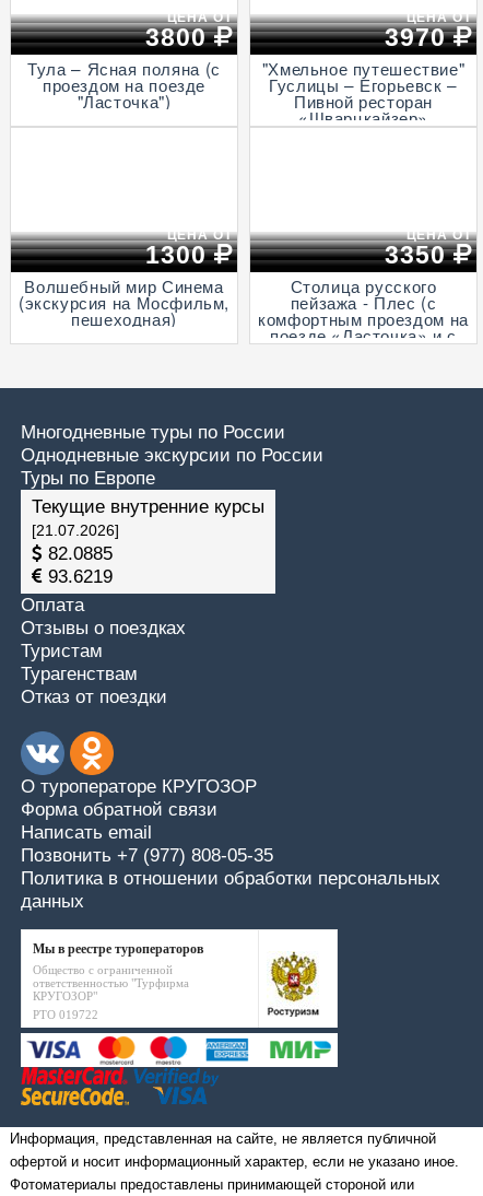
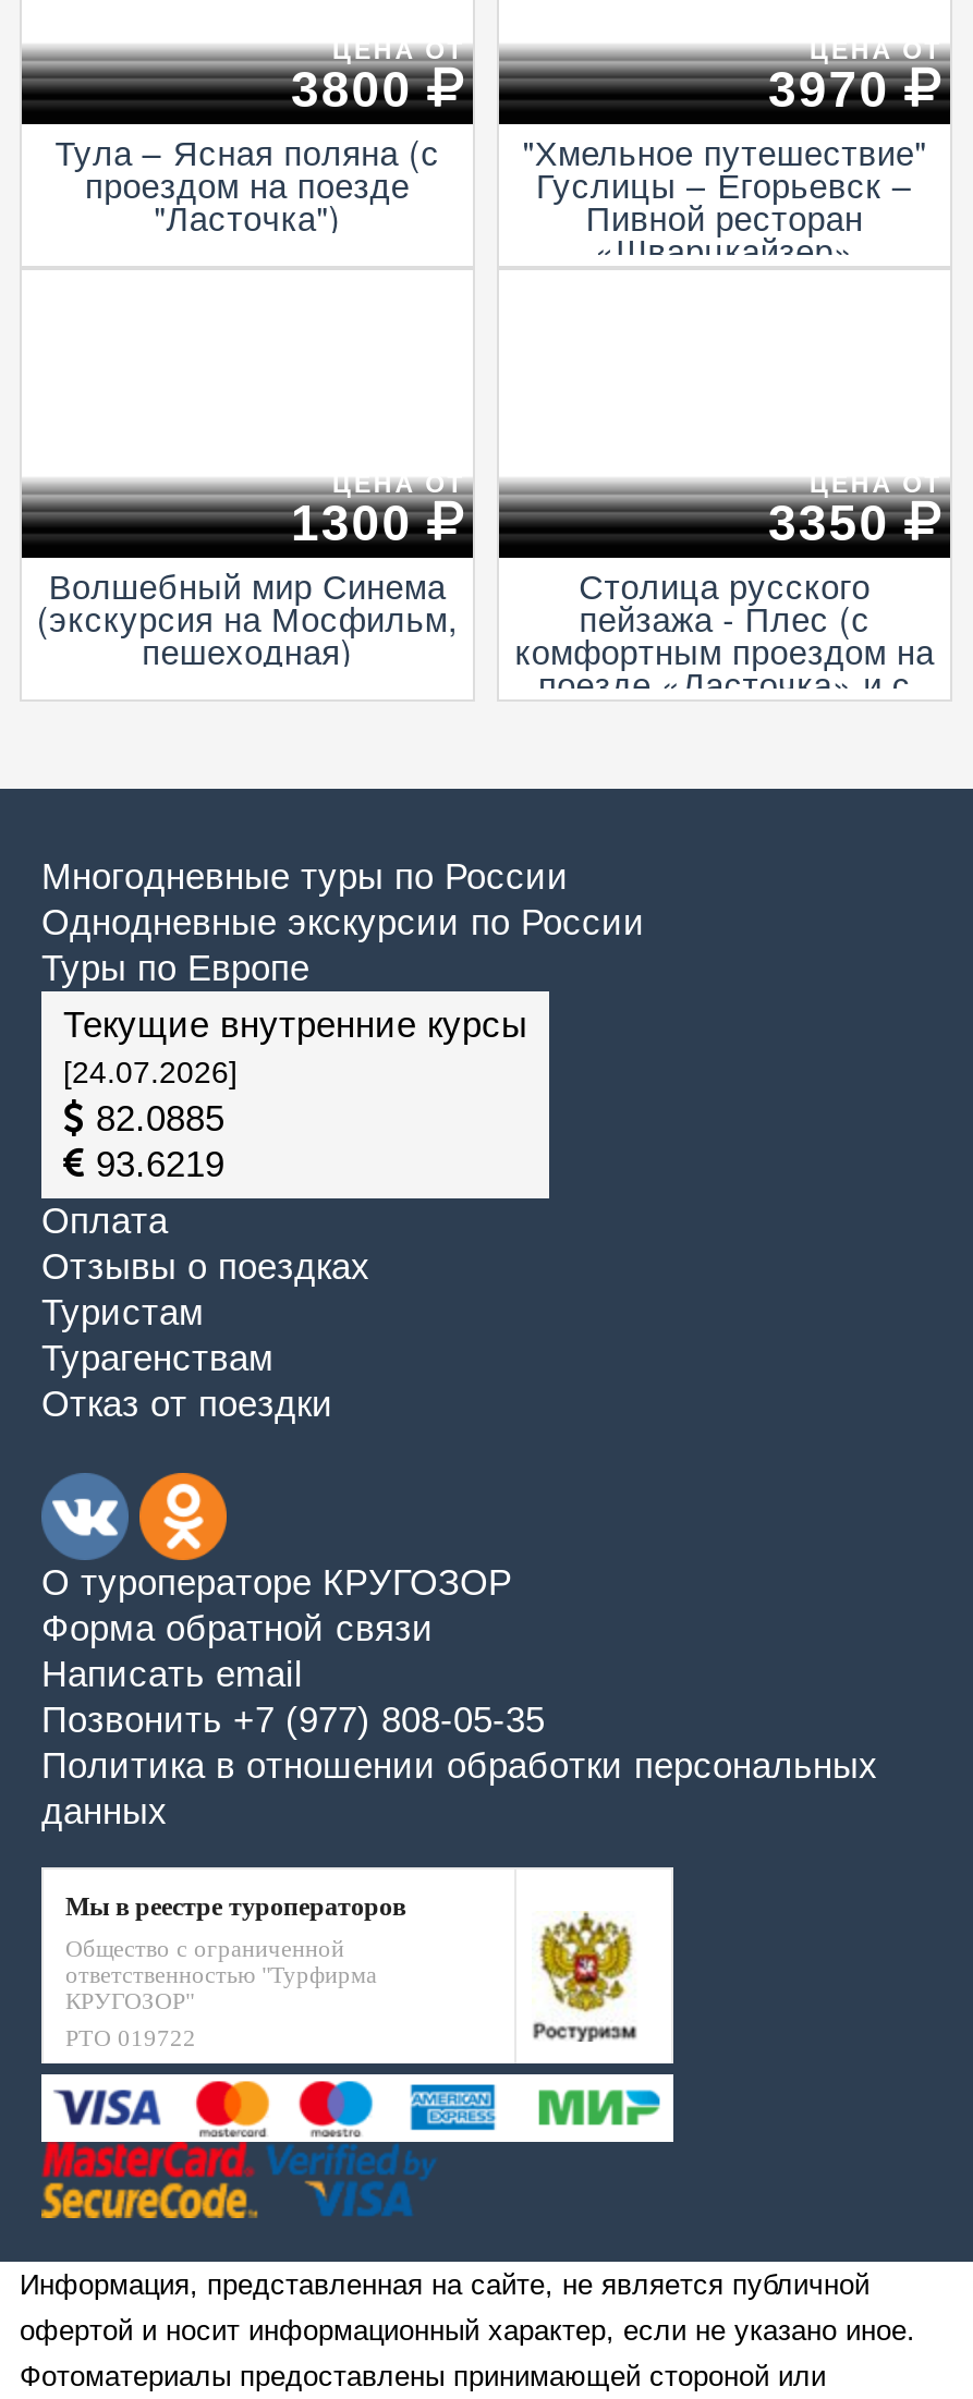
[32,521,119,539] [21.07.2026] -> [63,1055,238,1089] [24.07.2026]

